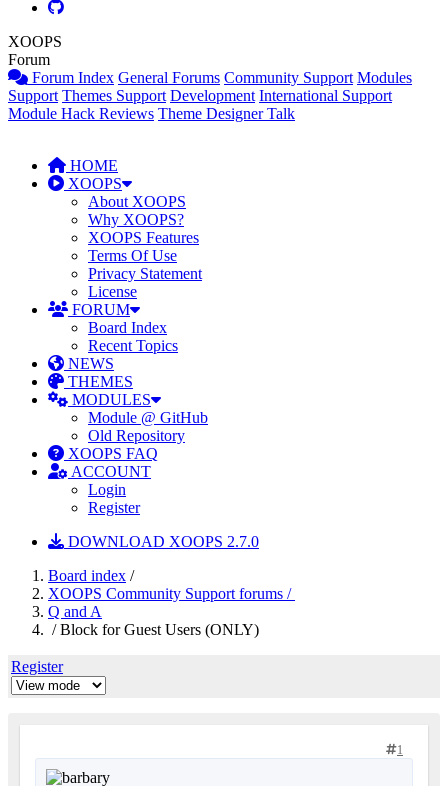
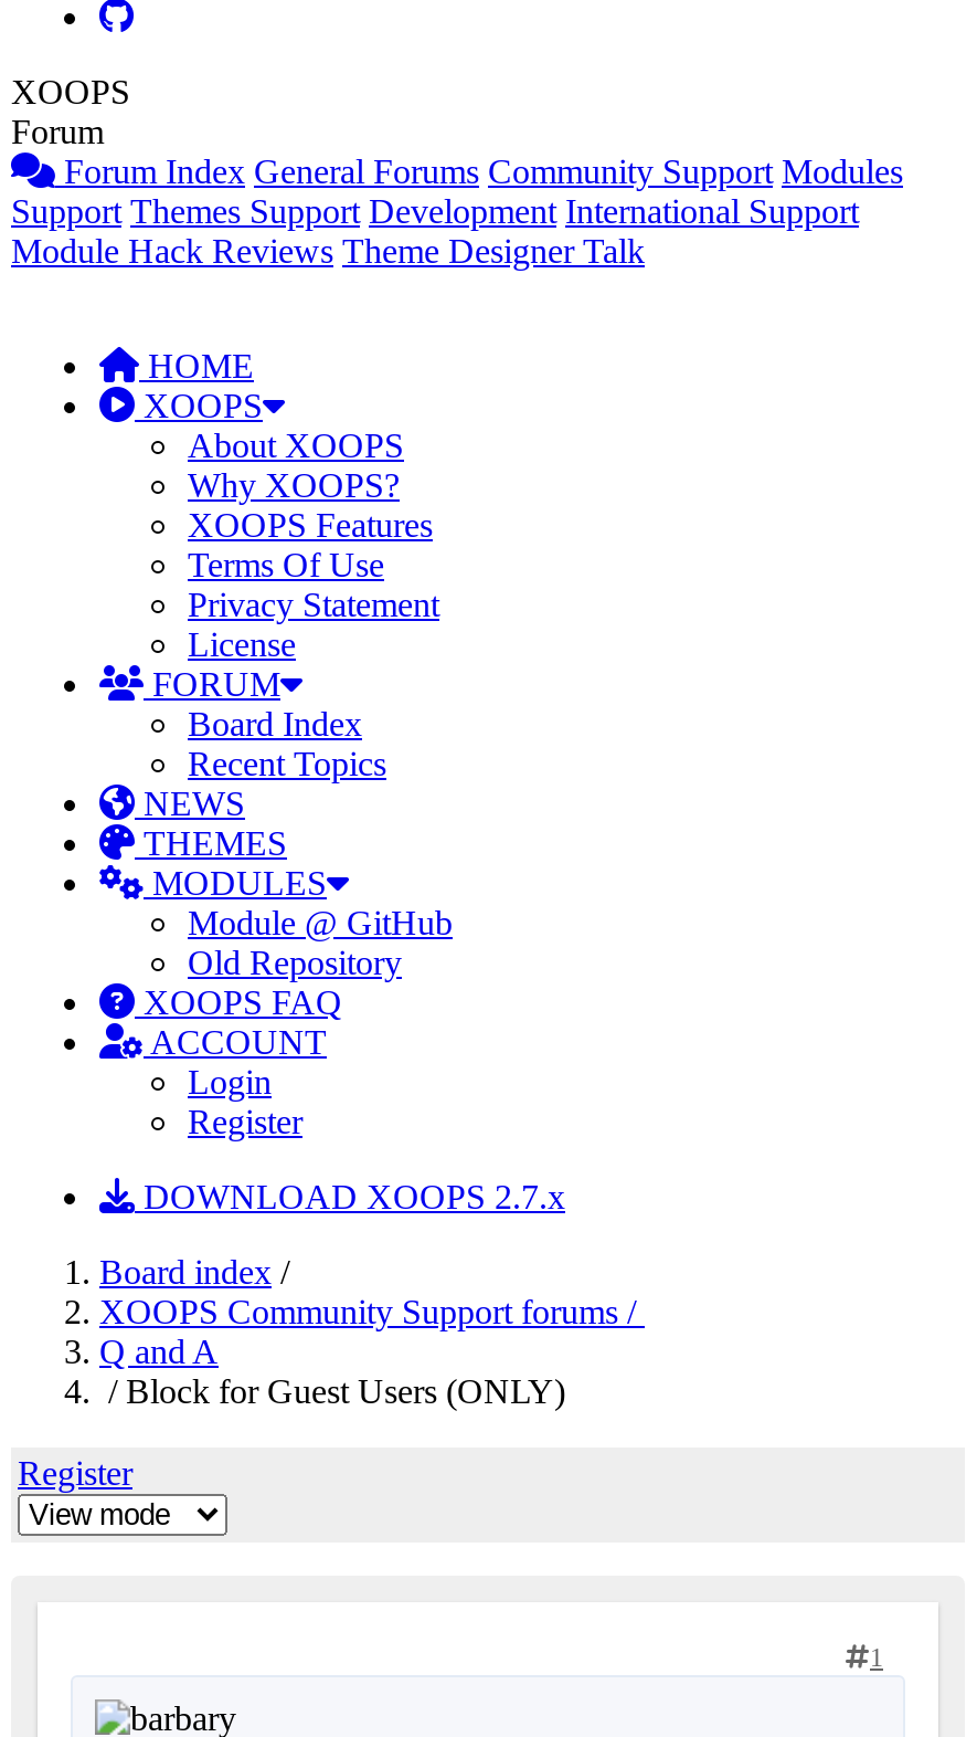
[64,533,259,550] DOWNLOAD XOOPS 2.7.0 -> [135,1178,565,1215] DOWNLOAD XOOPS 2.7.x

